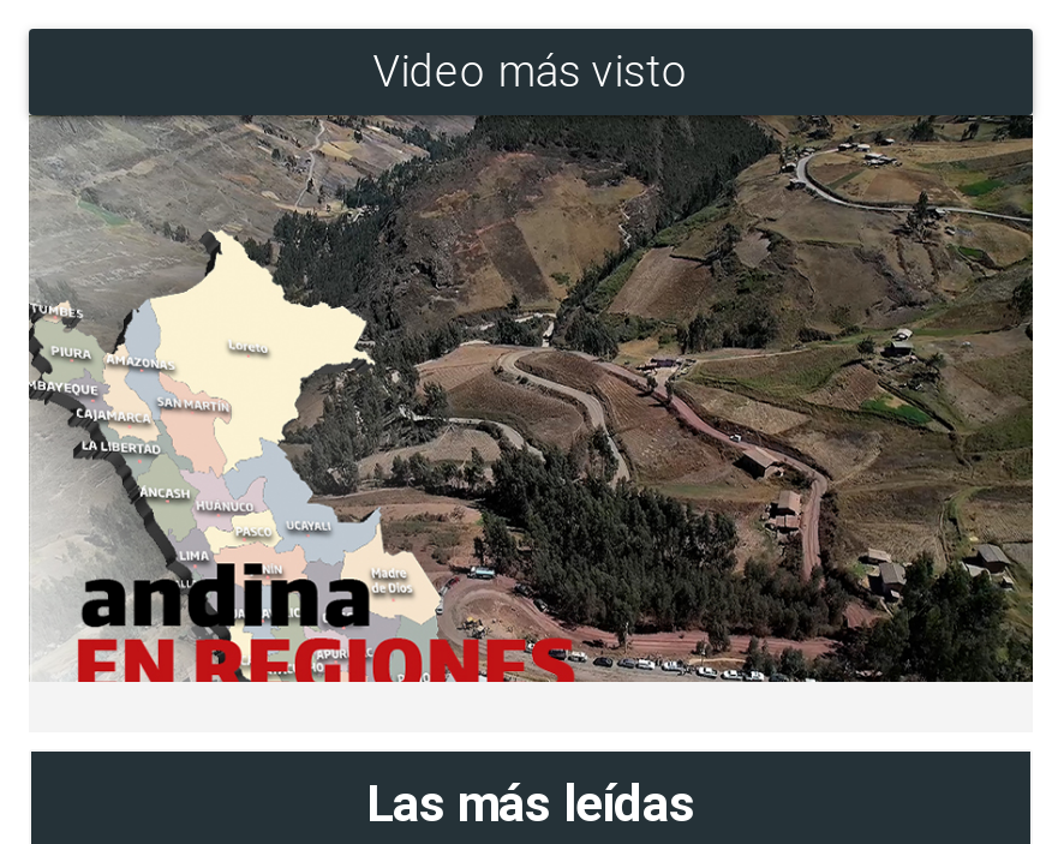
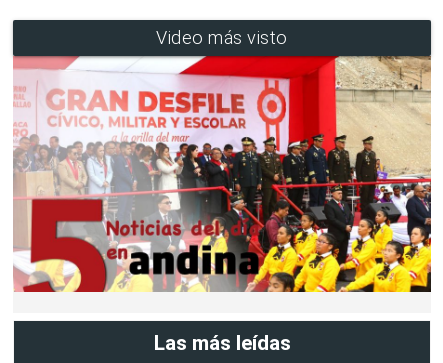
[26,115,1035,684] [image] -> [13,55,432,293] [image]

